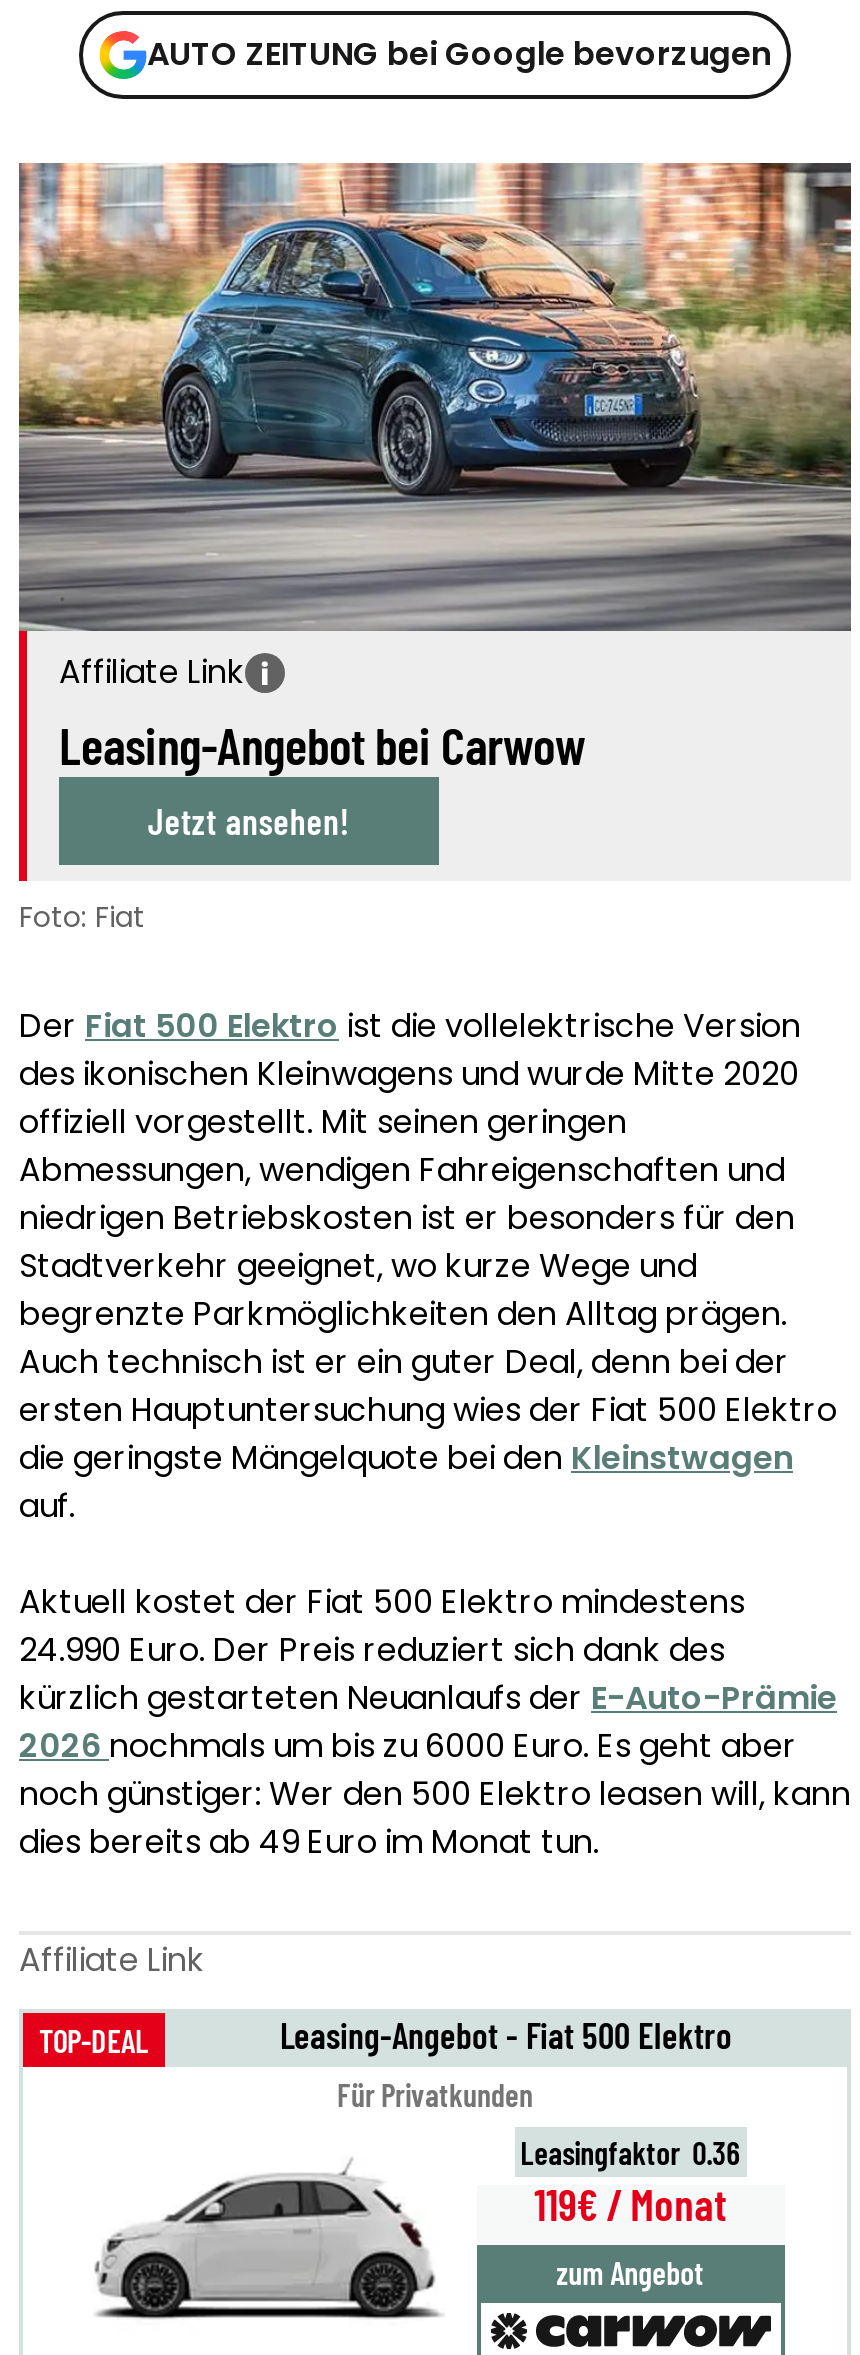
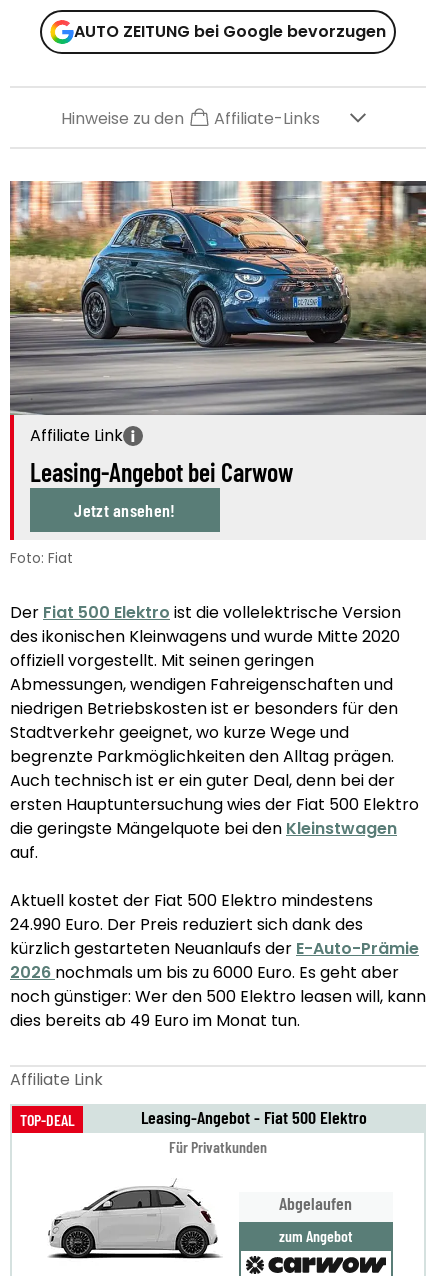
none -> [60,107,319,130] Hinweise zu den | Affiliate-Links
[520,2134,740,2230] Leasingfaktor 0.36 | 119€ / Monat -> [279,1192,352,1214] Abgelaufen

